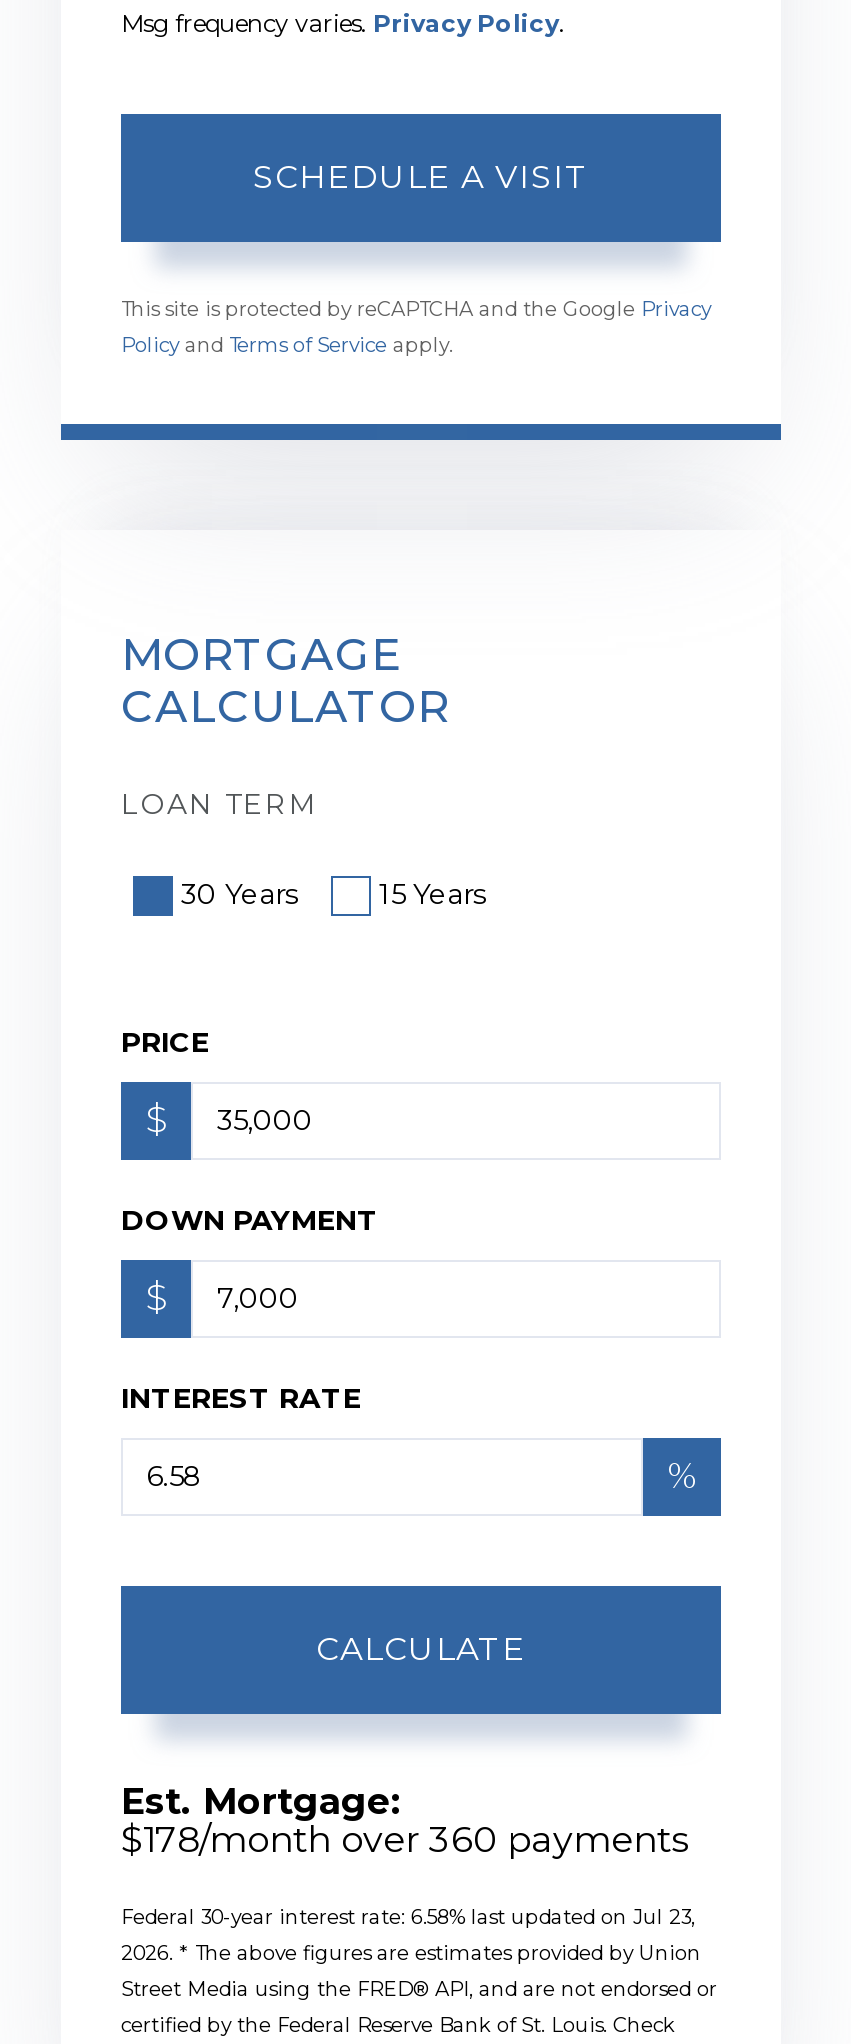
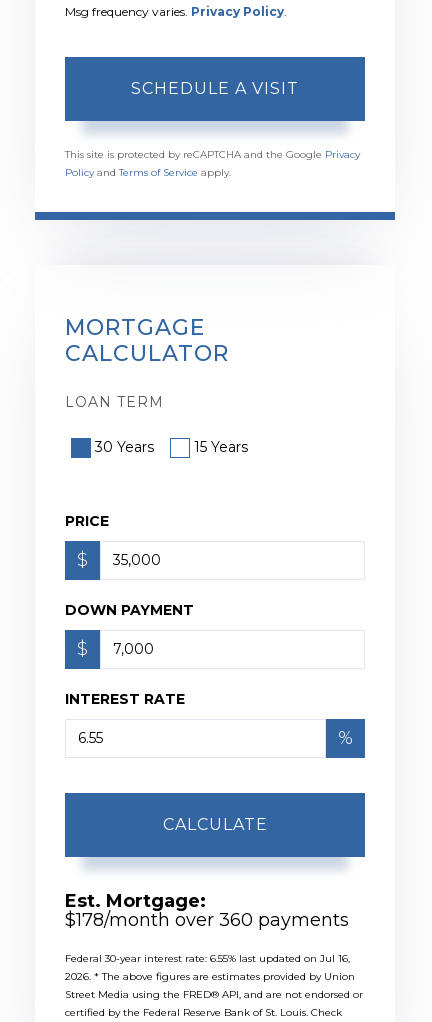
[121,1904,695,1930] Federal 30-year interest rate: 6.58% last updated on Jul 23, -> [65,952,350,965] Federal 30-year interest rate: 6.55% last updated on Jul 16,

